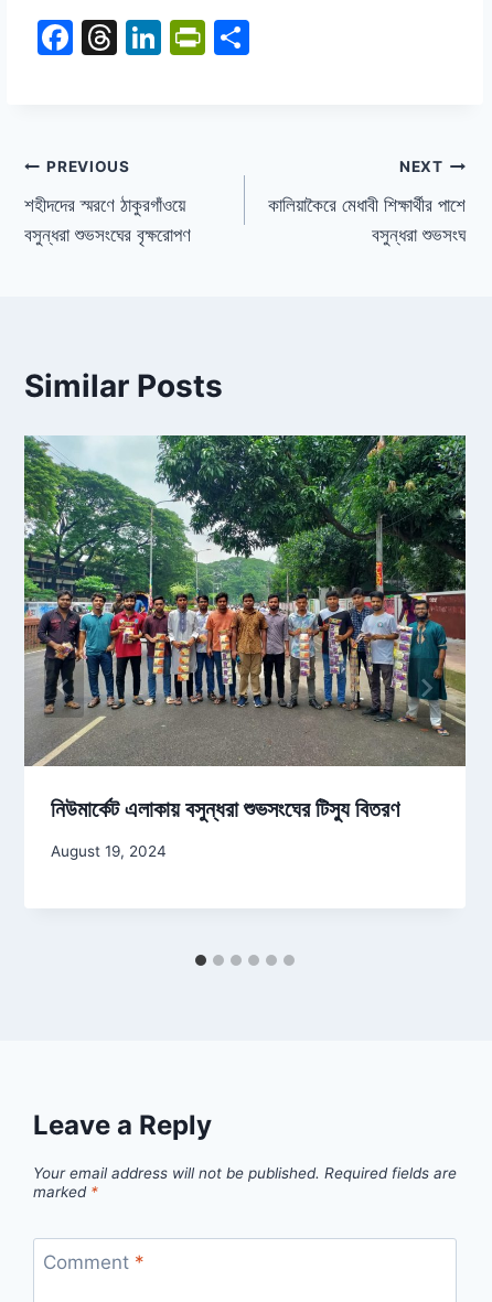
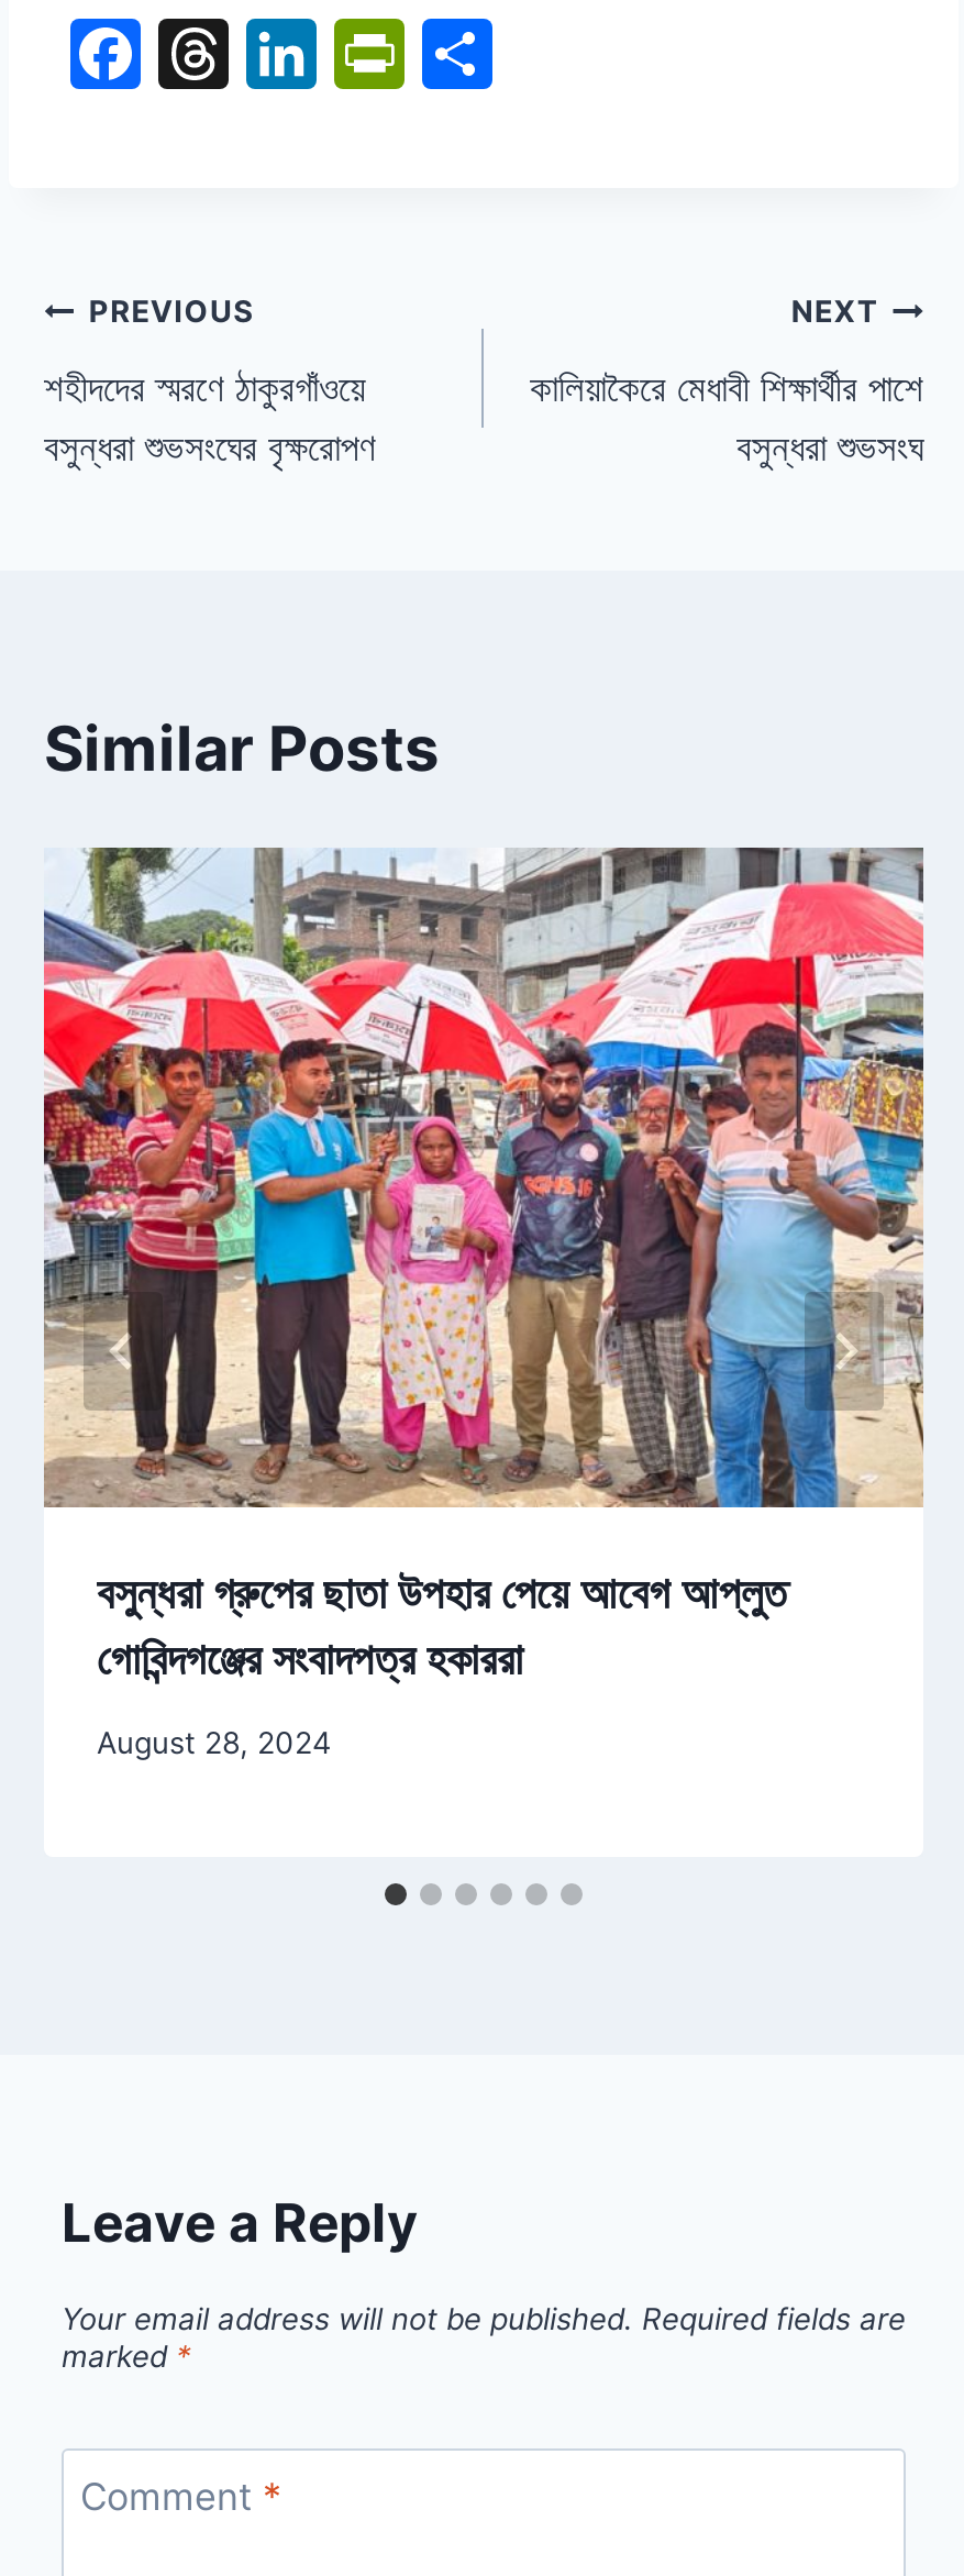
[23,434,467,822] [image] | নিউমার্কেট এলাকায় বসুন্ধরা শুভসংঘের টিস্যু বিতরণ -> [42,845,926,1685] [image] | বসুন্ধরা গ্রুপের ছাতা উপহার পেয়ে আবেগ আপ্লুত | গোবিন্দগঞ্জের সংবাদপত্র হকাররা
[51,842,167,860] August 19, 2024 -> [97,1725,332,1761] August 28, 2024

